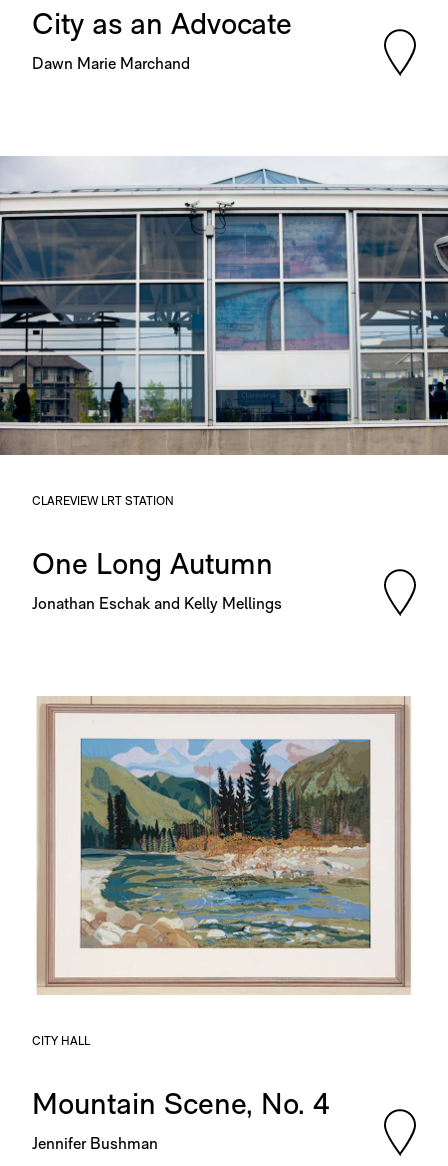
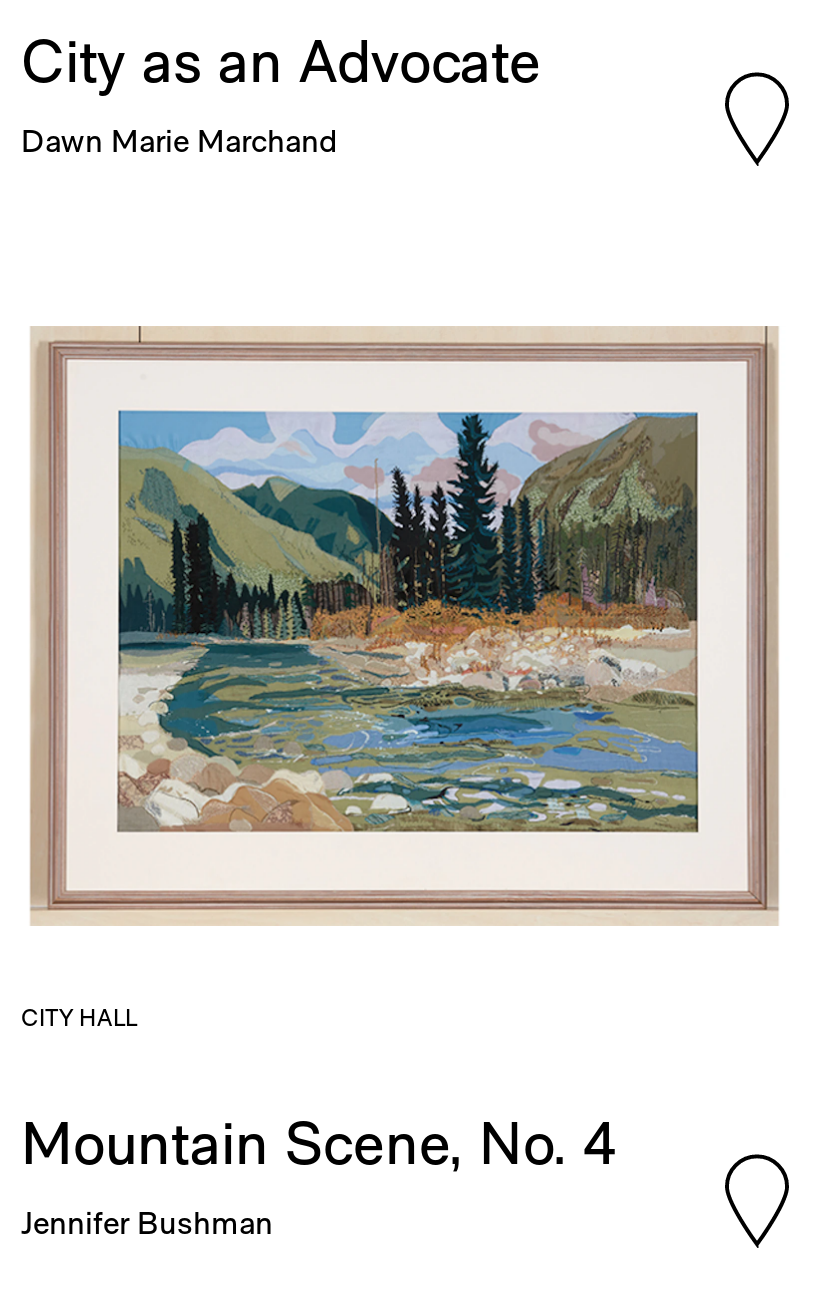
[3,156,445,613] [image] | CLAREVIEW LRT STATION | One Long Autumn | Jonathan Eschak and Kelly Mellings -> none

